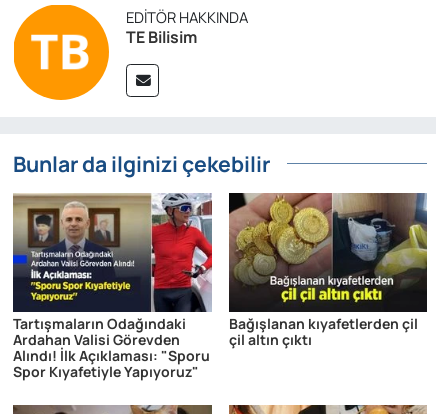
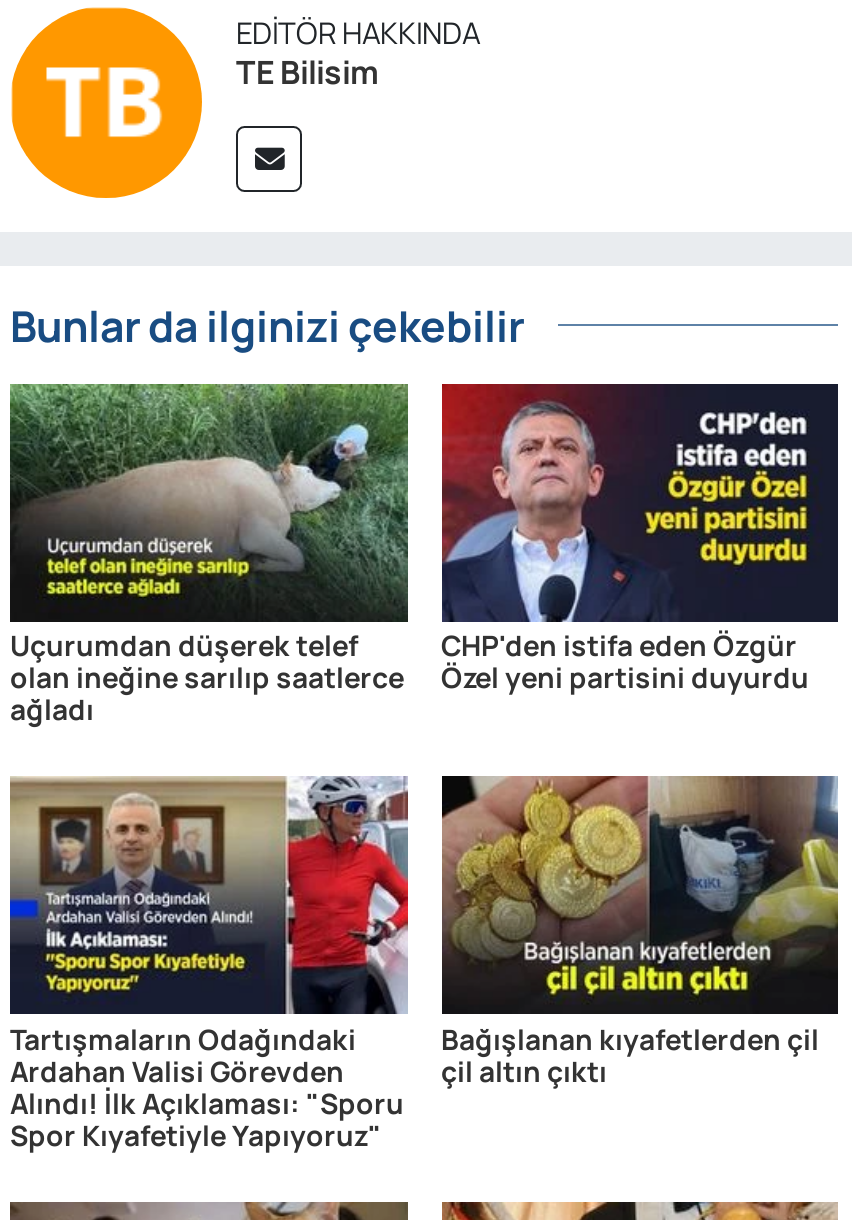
none -> [8,382,410,728] [image] | Uçurumdan düşerek telef | olan ineğine sarılıp saatlerce | ağladı
none -> [440,382,840,696] [image] | CHP'den istifa eden Özgür | Özel yeni partisini duyurdu

